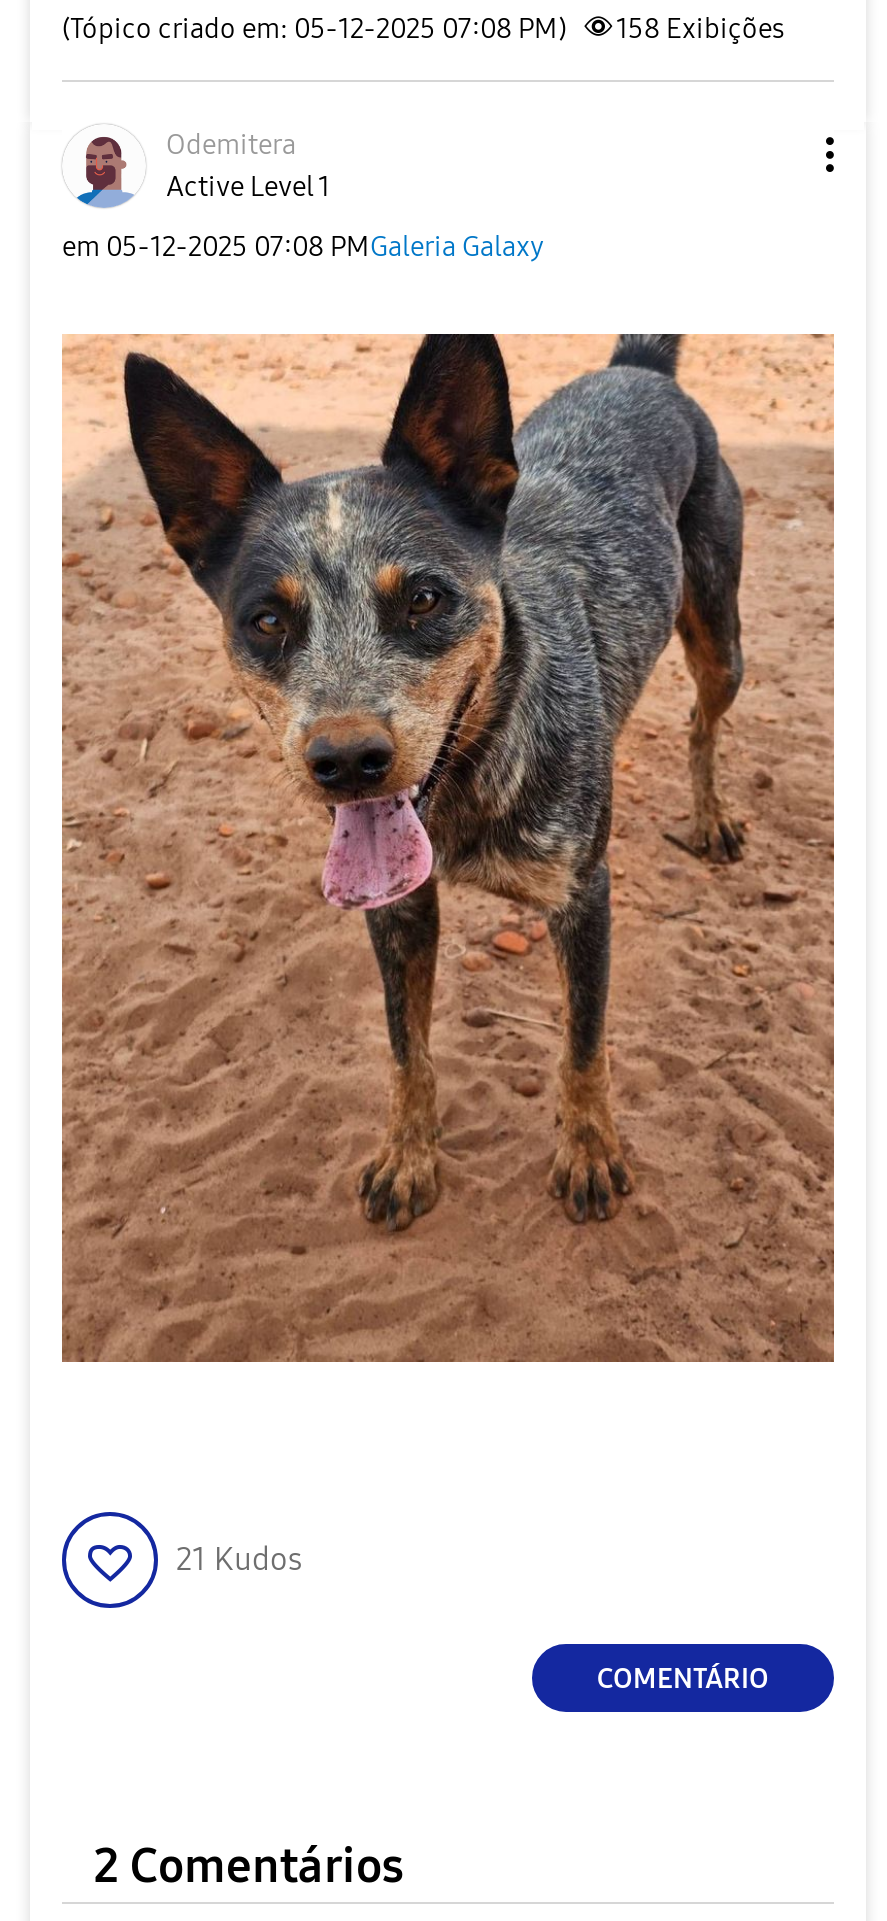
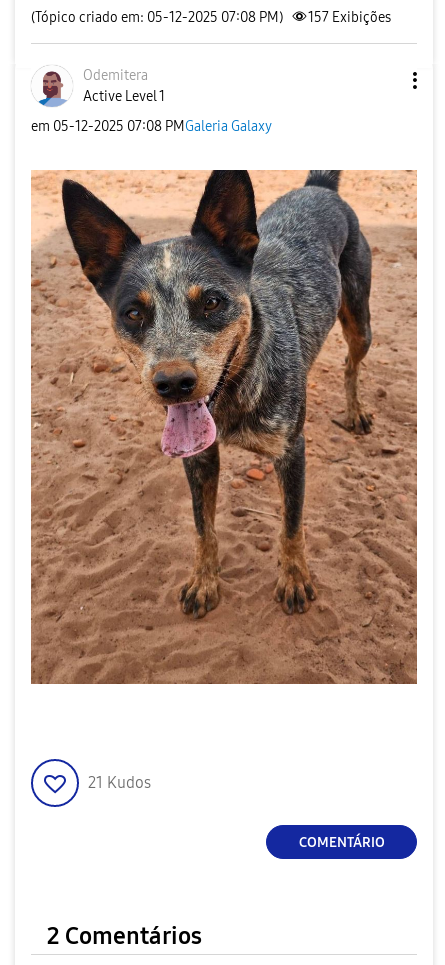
[62,12,784,46] (Tópico criado em: 05-12-2025 07:08 PM) 158 Exibições -> [31,9,391,26] (Tópico criado em: 05-12-2025 07:08 PM) 157 Exibições

